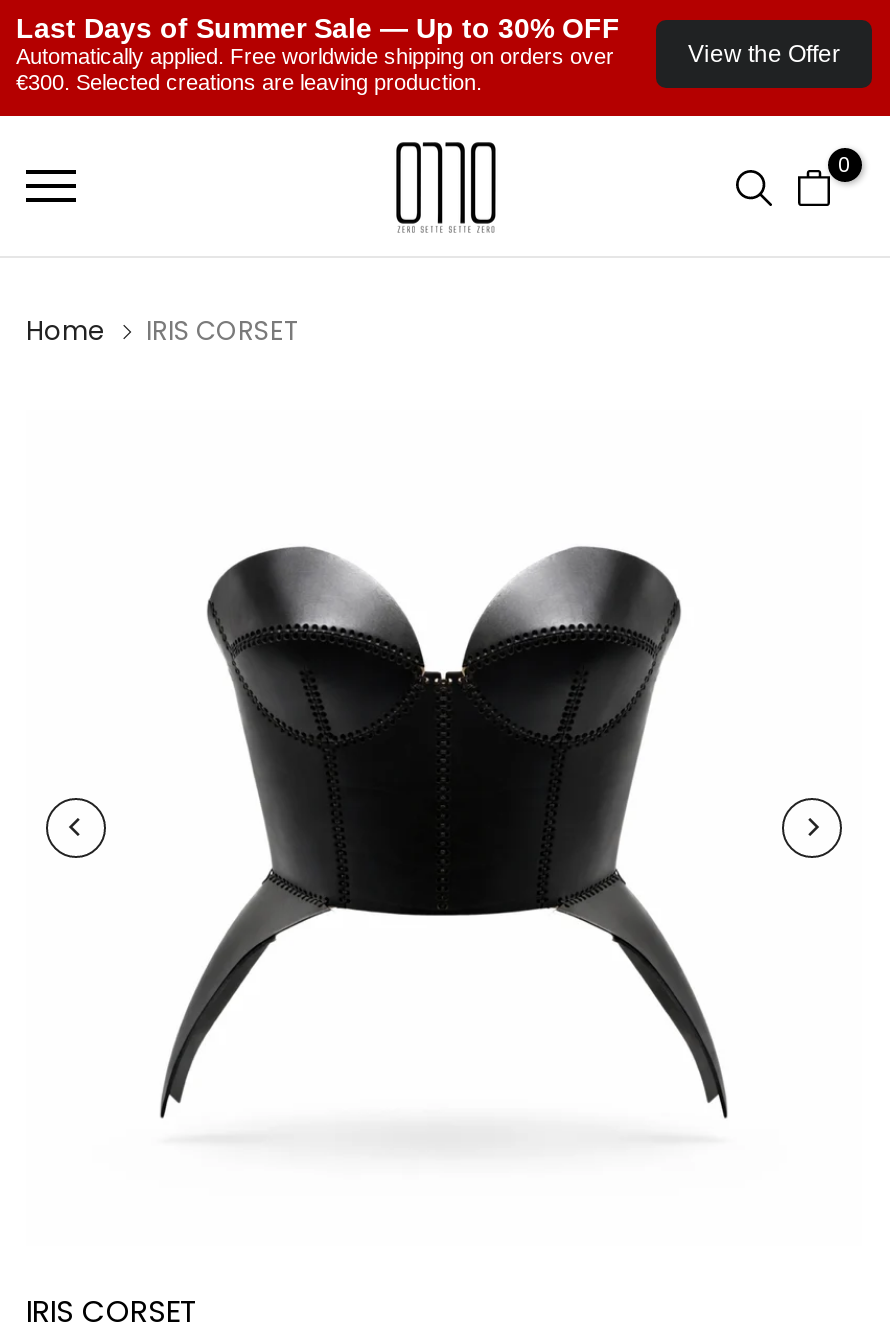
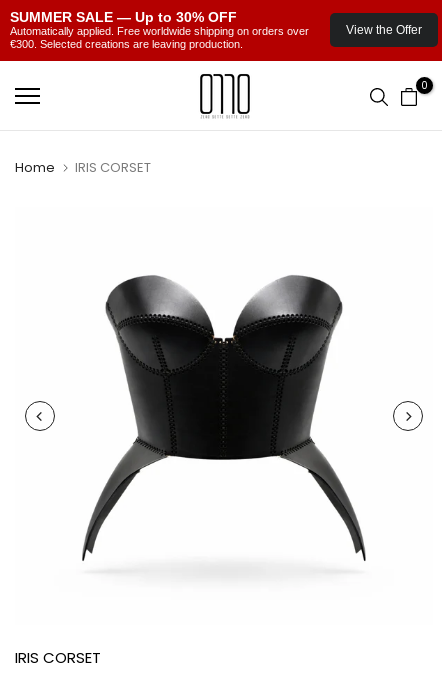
[16,12,620,44] Last Days of Summer Sale — Up to 30% OFF -> [10,9,237,25] SUMMER SALE — Up to 30% OFF

